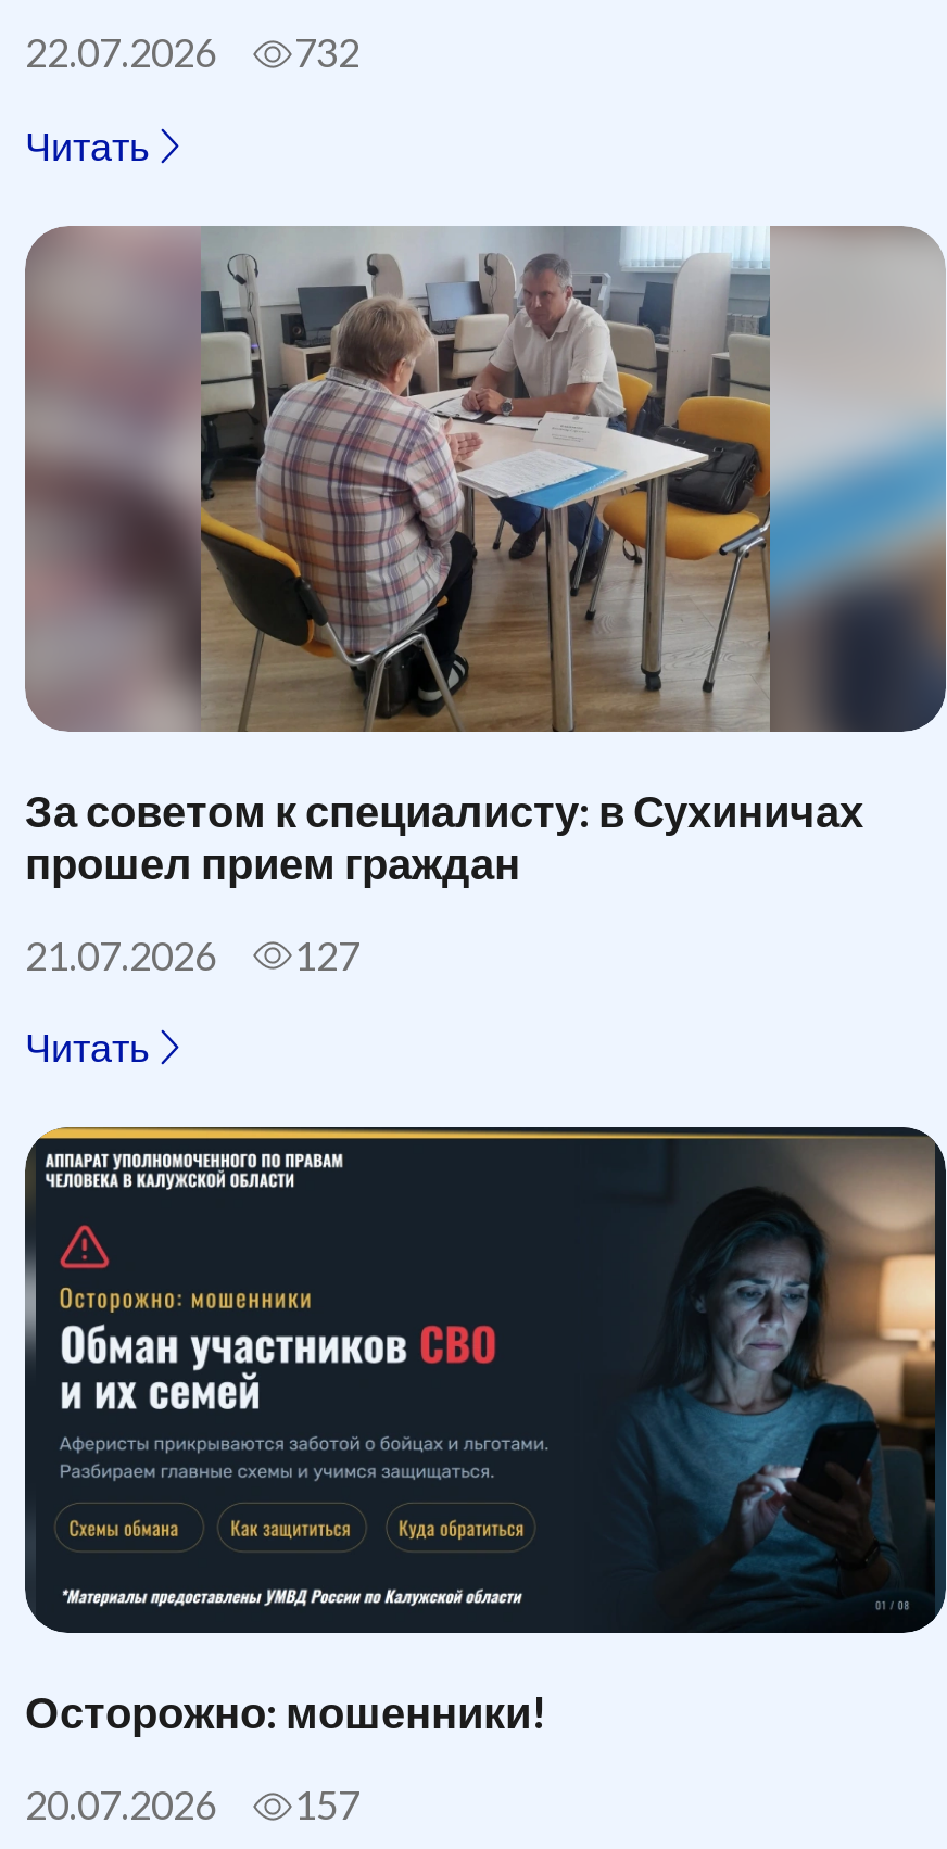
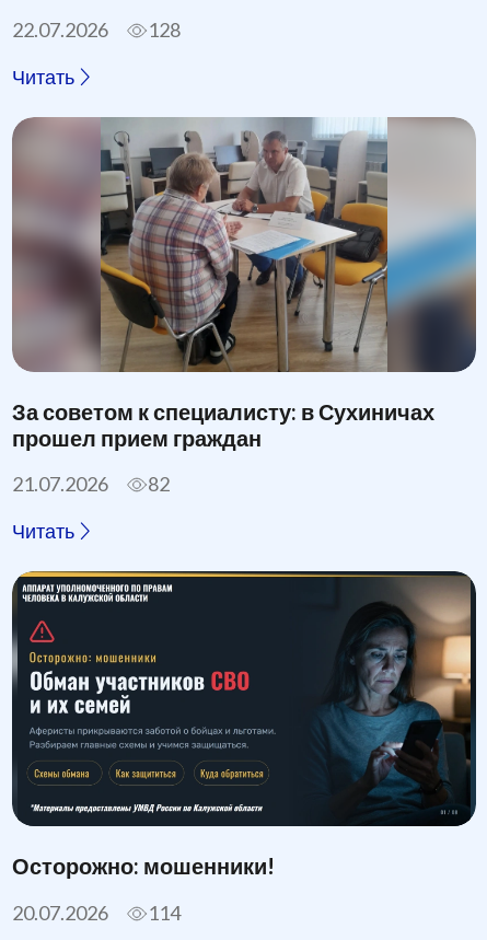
[25,29,359,77] 22.07.2026 732 -> [12,18,181,42] 22.07.2026 128
[25,931,359,979] 21.07.2026 127 -> [12,472,170,496] 21.07.2026 82
[25,1781,359,1829] 20.07.2026 157 -> [12,900,181,924] 20.07.2026 114

